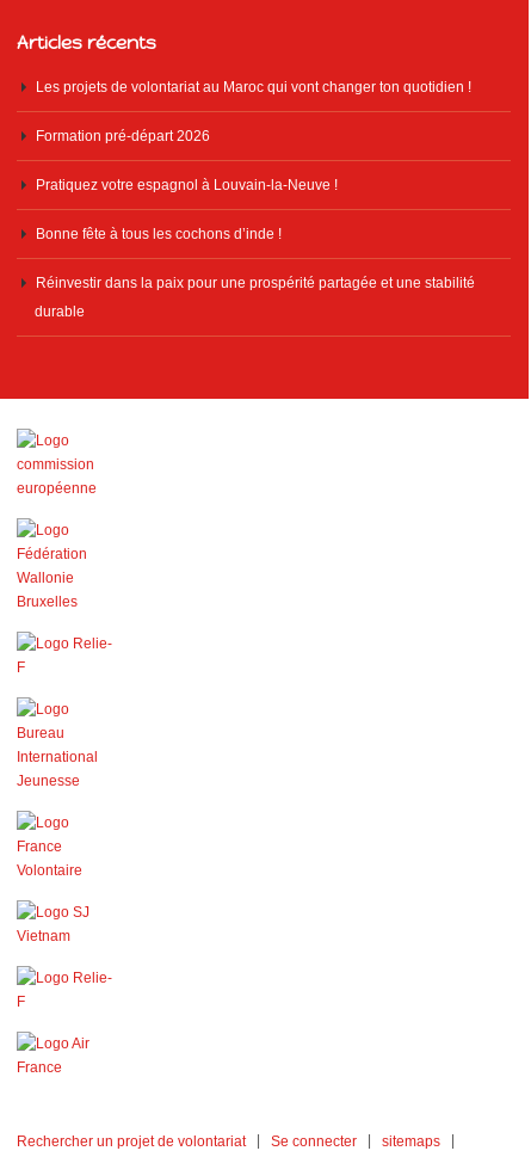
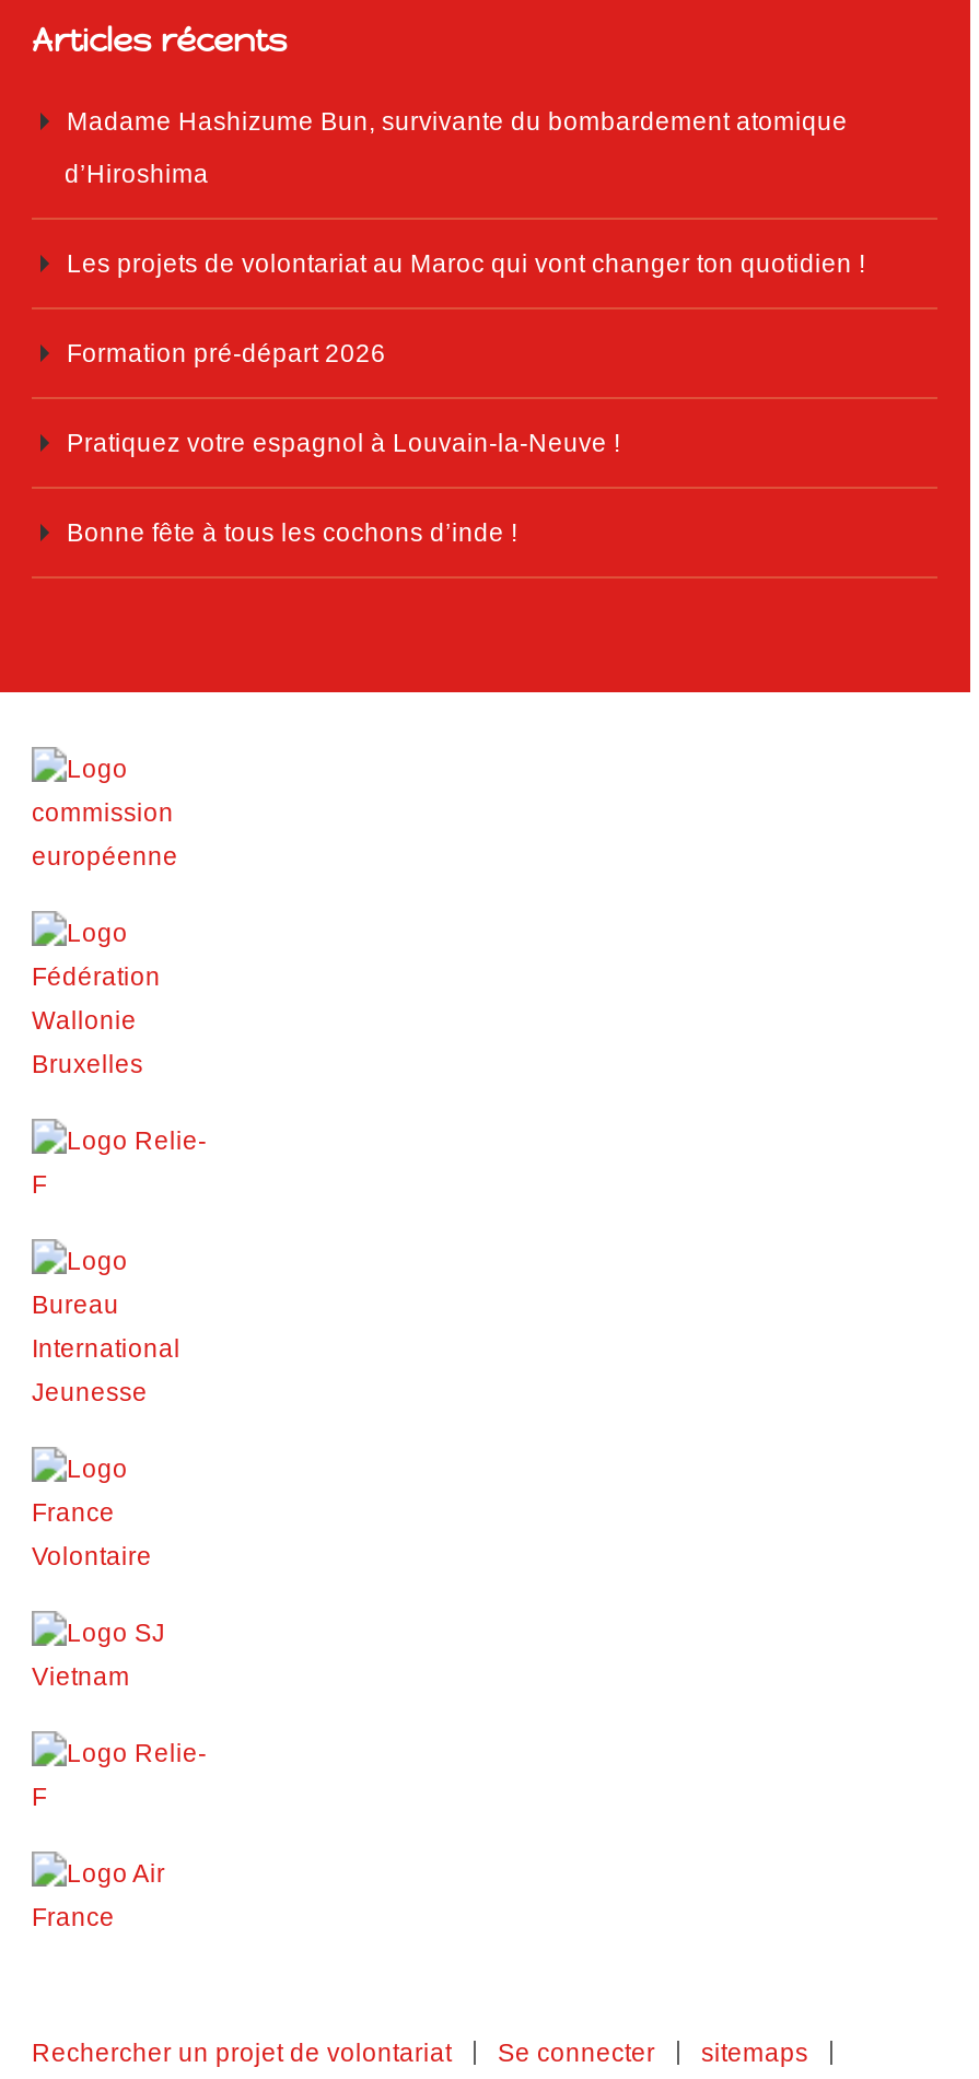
none -> [65,106,848,187] Madame Hashizume Bun, survivante du bombardement atomique | d’Hiroshima
moved [36,79,471,241] -> [67,248,865,546]: Les projets de volontariat au Maroc qui vont changer ton quotidien ! | Formation pré-départ 2026 | Pratiquez votre espagnol à Louvain-la-Neuve ! | Bonne fête à tous les cochons d’inde !
[35,275,475,319] Réinvestir dans la paix pour une prospérité partagée et une stabilité | durable -> none

